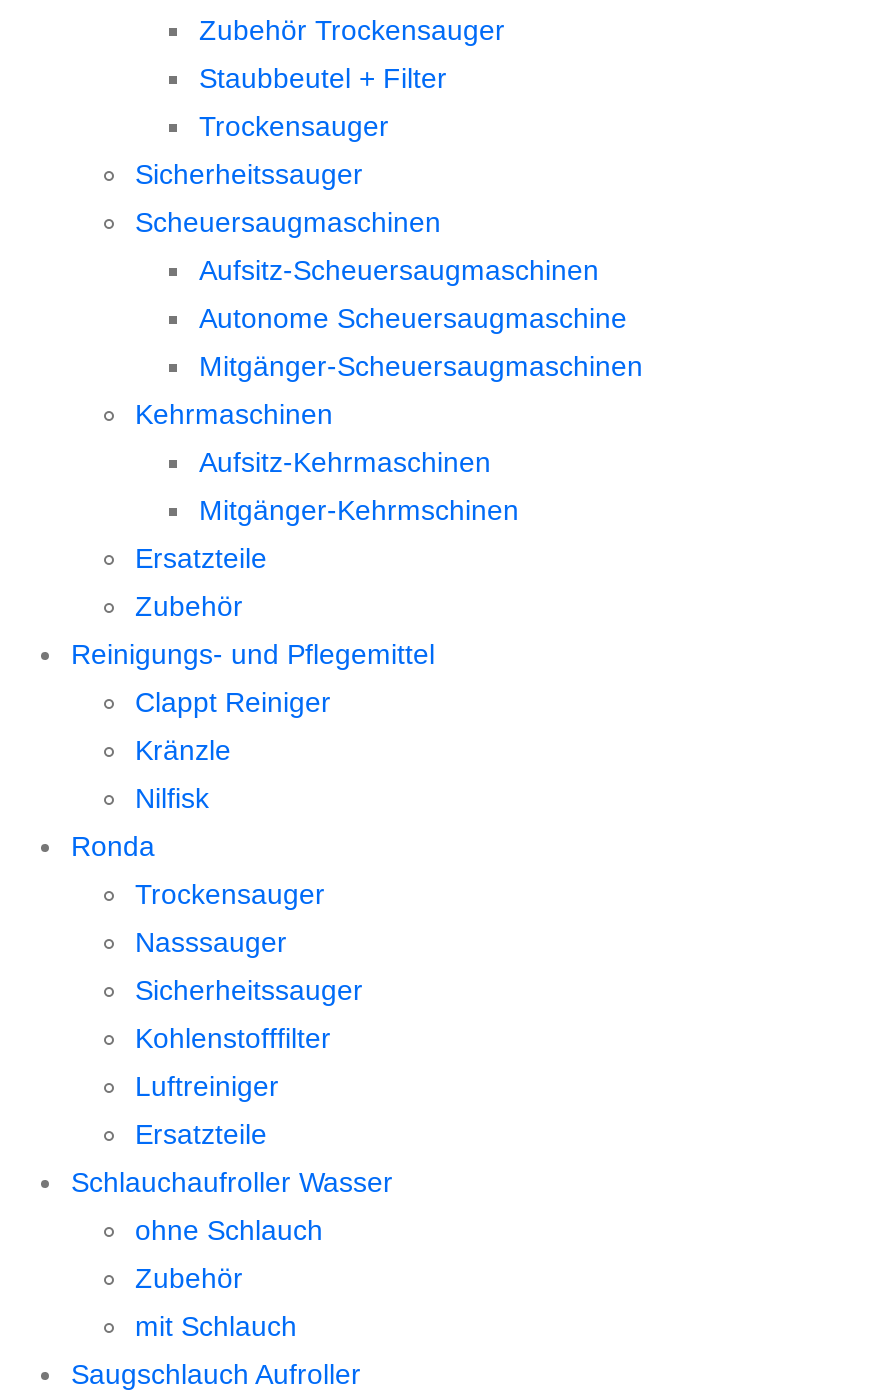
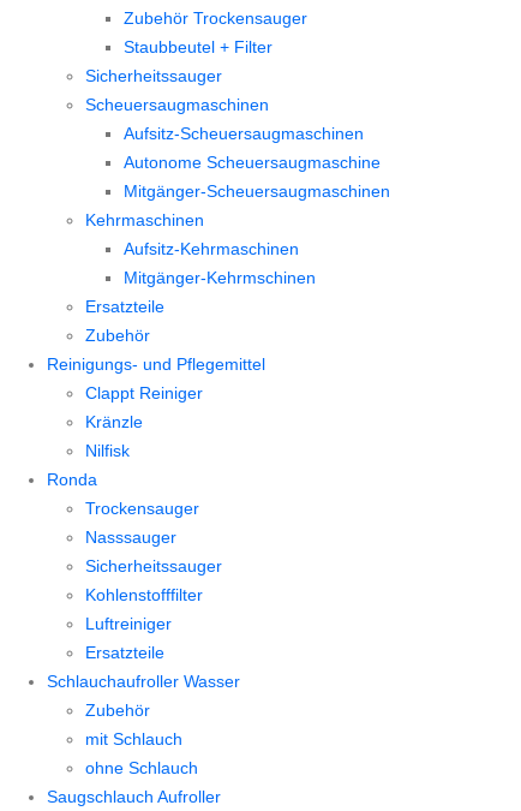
[199,109,389,141] Trockensauger -> none
moved [135,1213,323,1245] -> [85,758,198,777]: ohne Schlauch
moved [135,1261,297,1341] -> [85,700,182,748]: Zubehör | mit Schlauch

